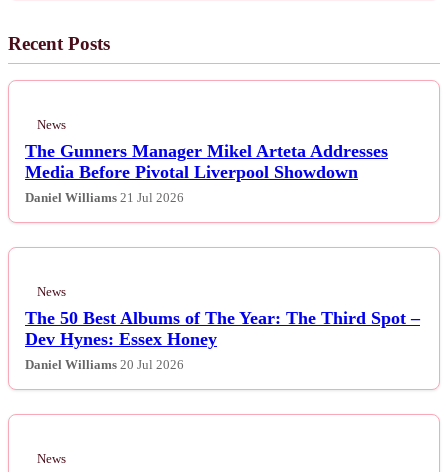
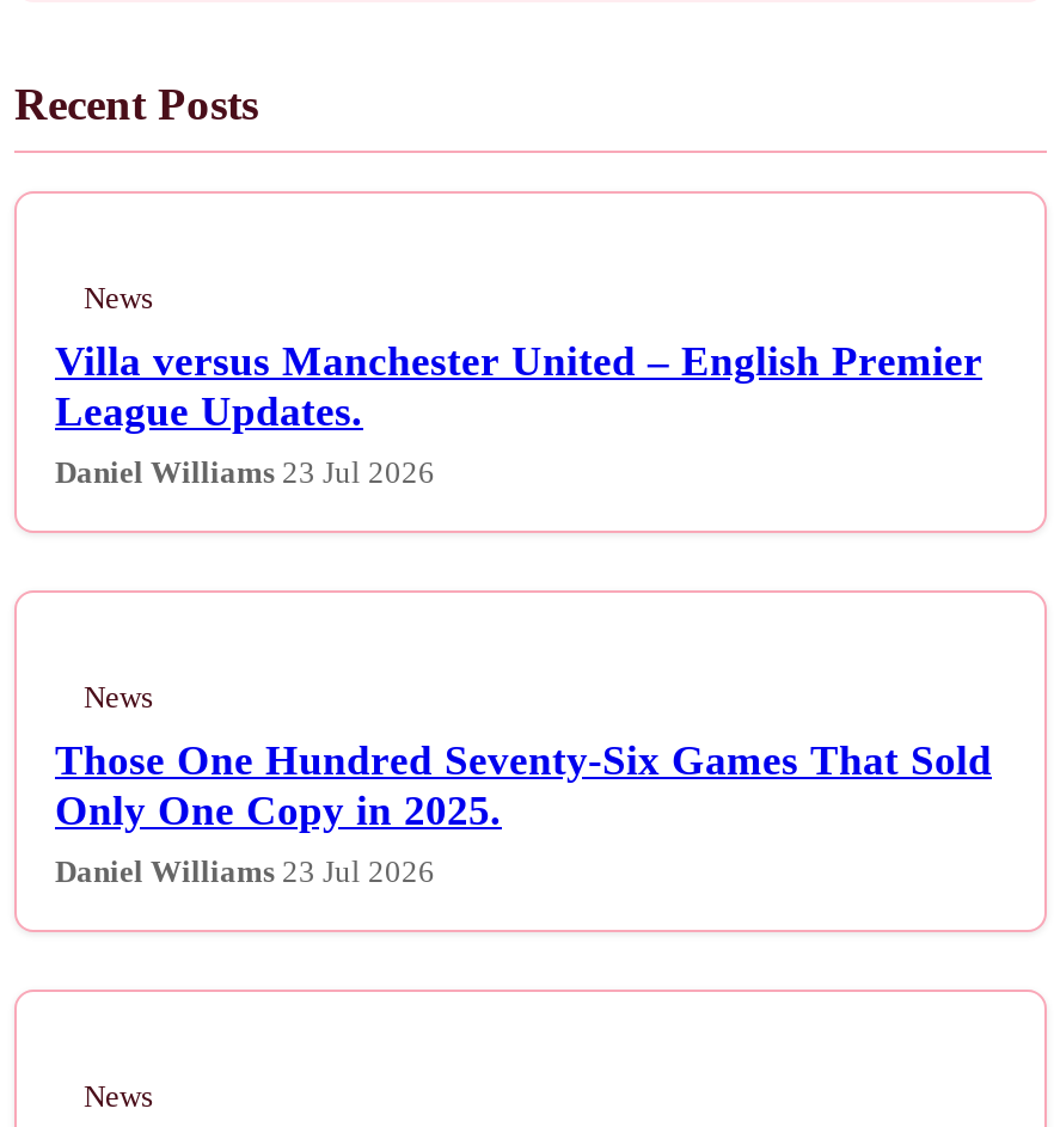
[25,141,388,205] The Gunners Manager Mikel Arteta Addresses | Media Before Pivotal Liverpool Showdown | Daniel Williams 21 Jul 2026 -> [55,337,982,490] Villa versus Manchester United – English Premier | League Updates. | Daniel Williams 23 Jul 2026
[25,308,420,372] The 50 Best Albums of The Year: The Third Spot – | Dev Hynes: Essex Honey | Daniel Williams 20 Jul 2026 -> [55,736,992,889] Those One Hundred Seventy-Six Games That Sold | Only One Copy in 2025. | Daniel Williams 23 Jul 2026

